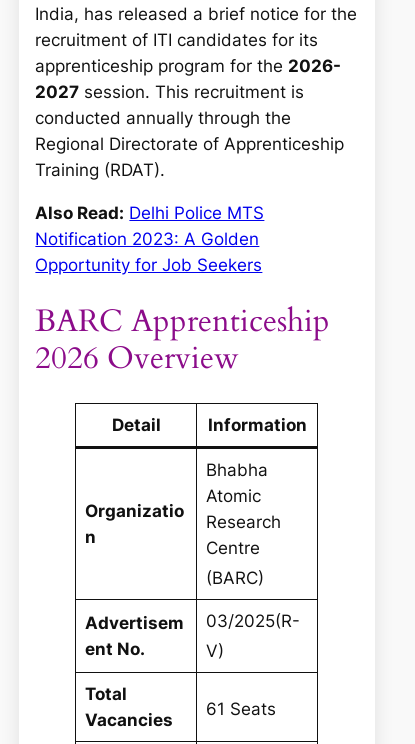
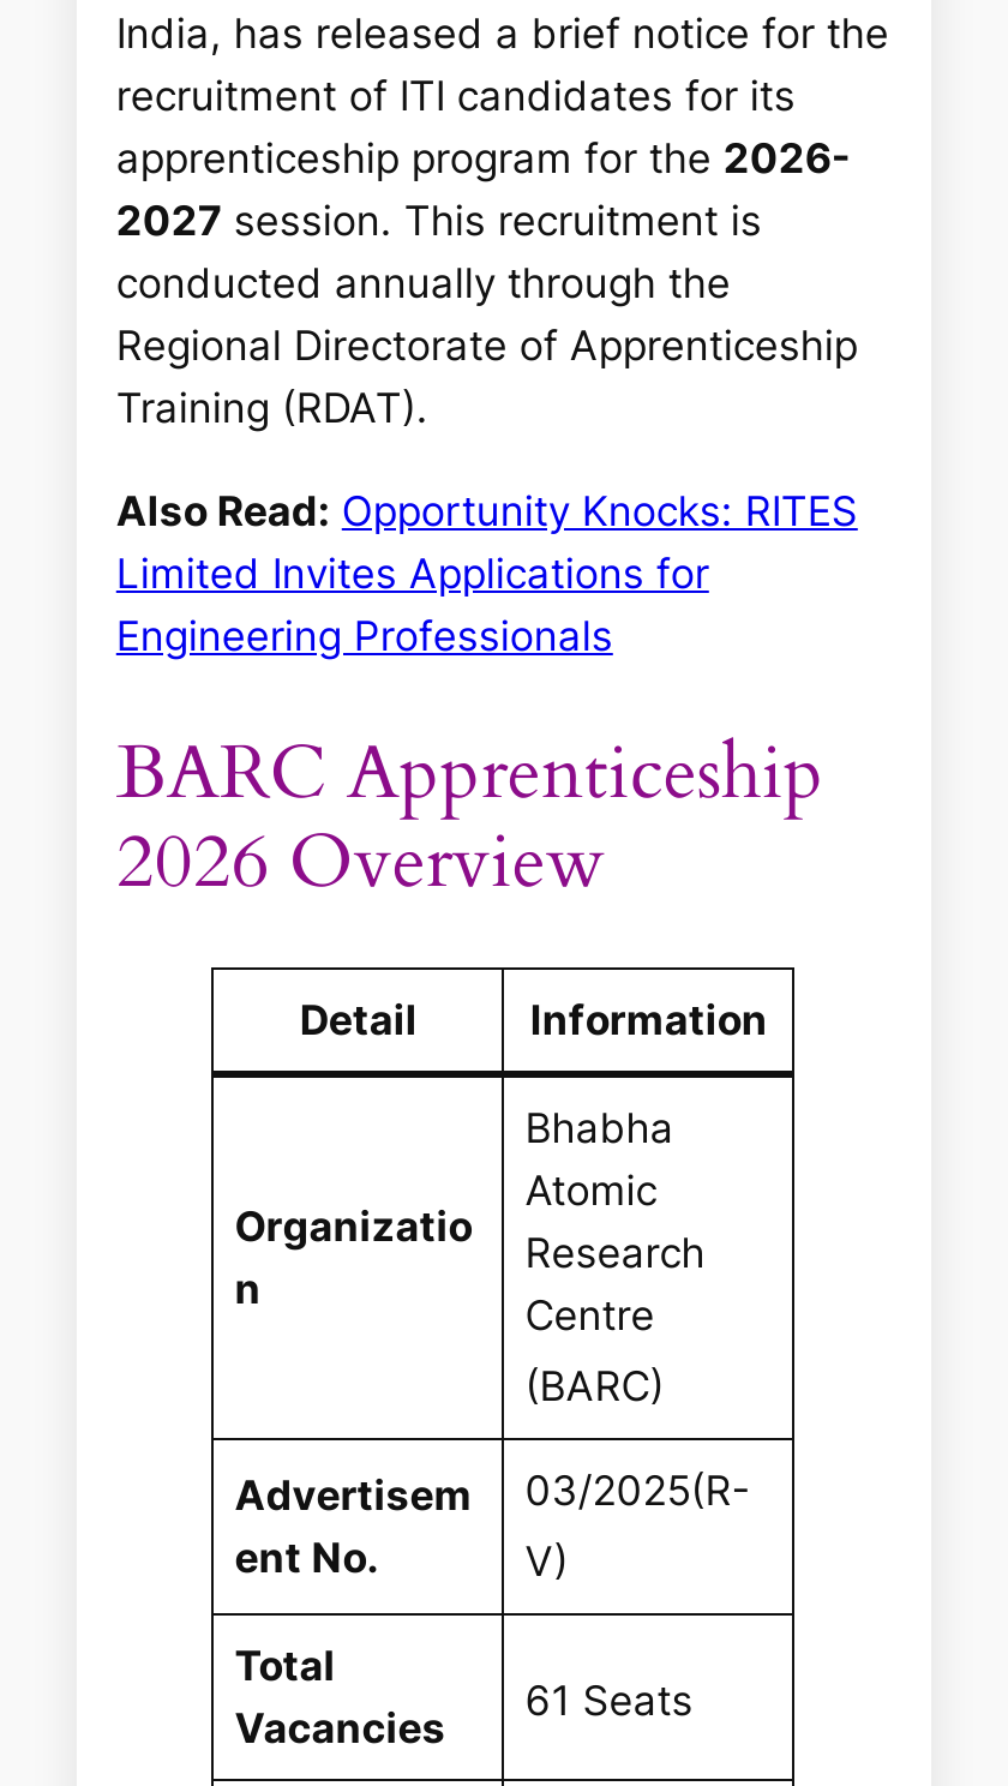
[35,203,264,275] Also Read: Delhi Police MTS | Notification 2023: A Golden | Opportunity for Job Seekers -> [116,487,858,660] Also Read: Opportunity Knocks: RITES | Limited Invites Applications for | Engineering Professionals

